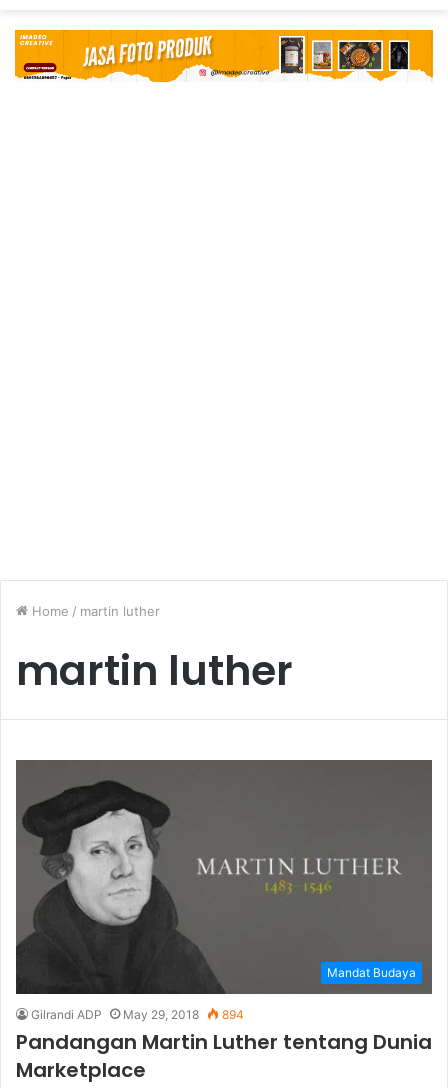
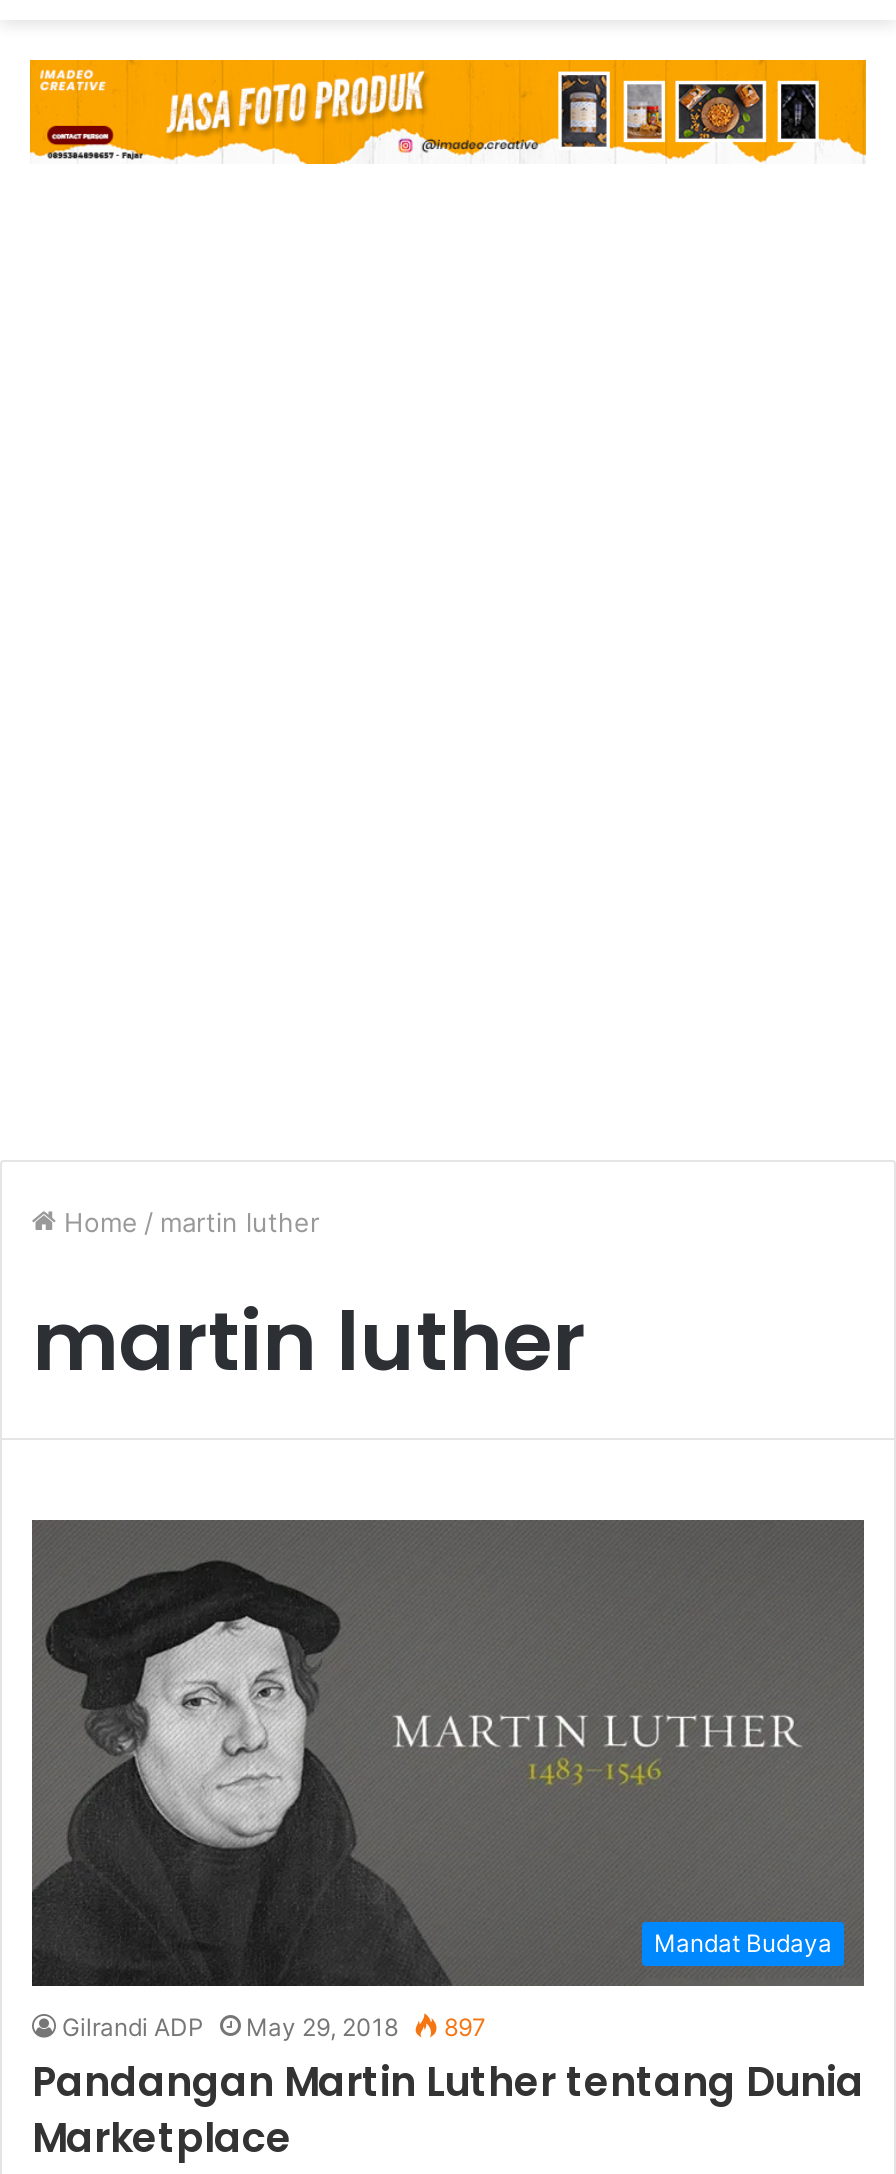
[31,1007,244,1022] Gilrandi ADP May 29, 2018 894 -> [62,2012,486,2042] Gilrandi ADP May 29, 2018 897

